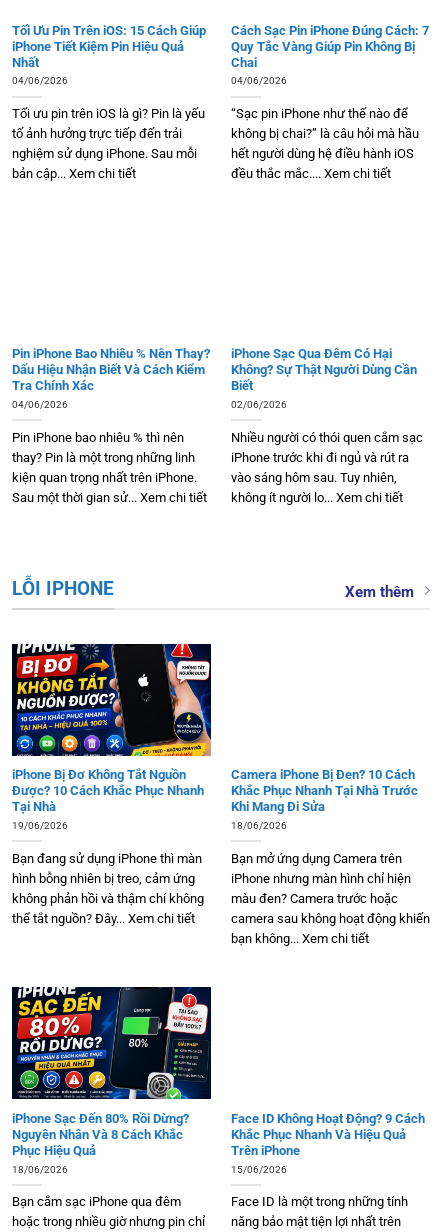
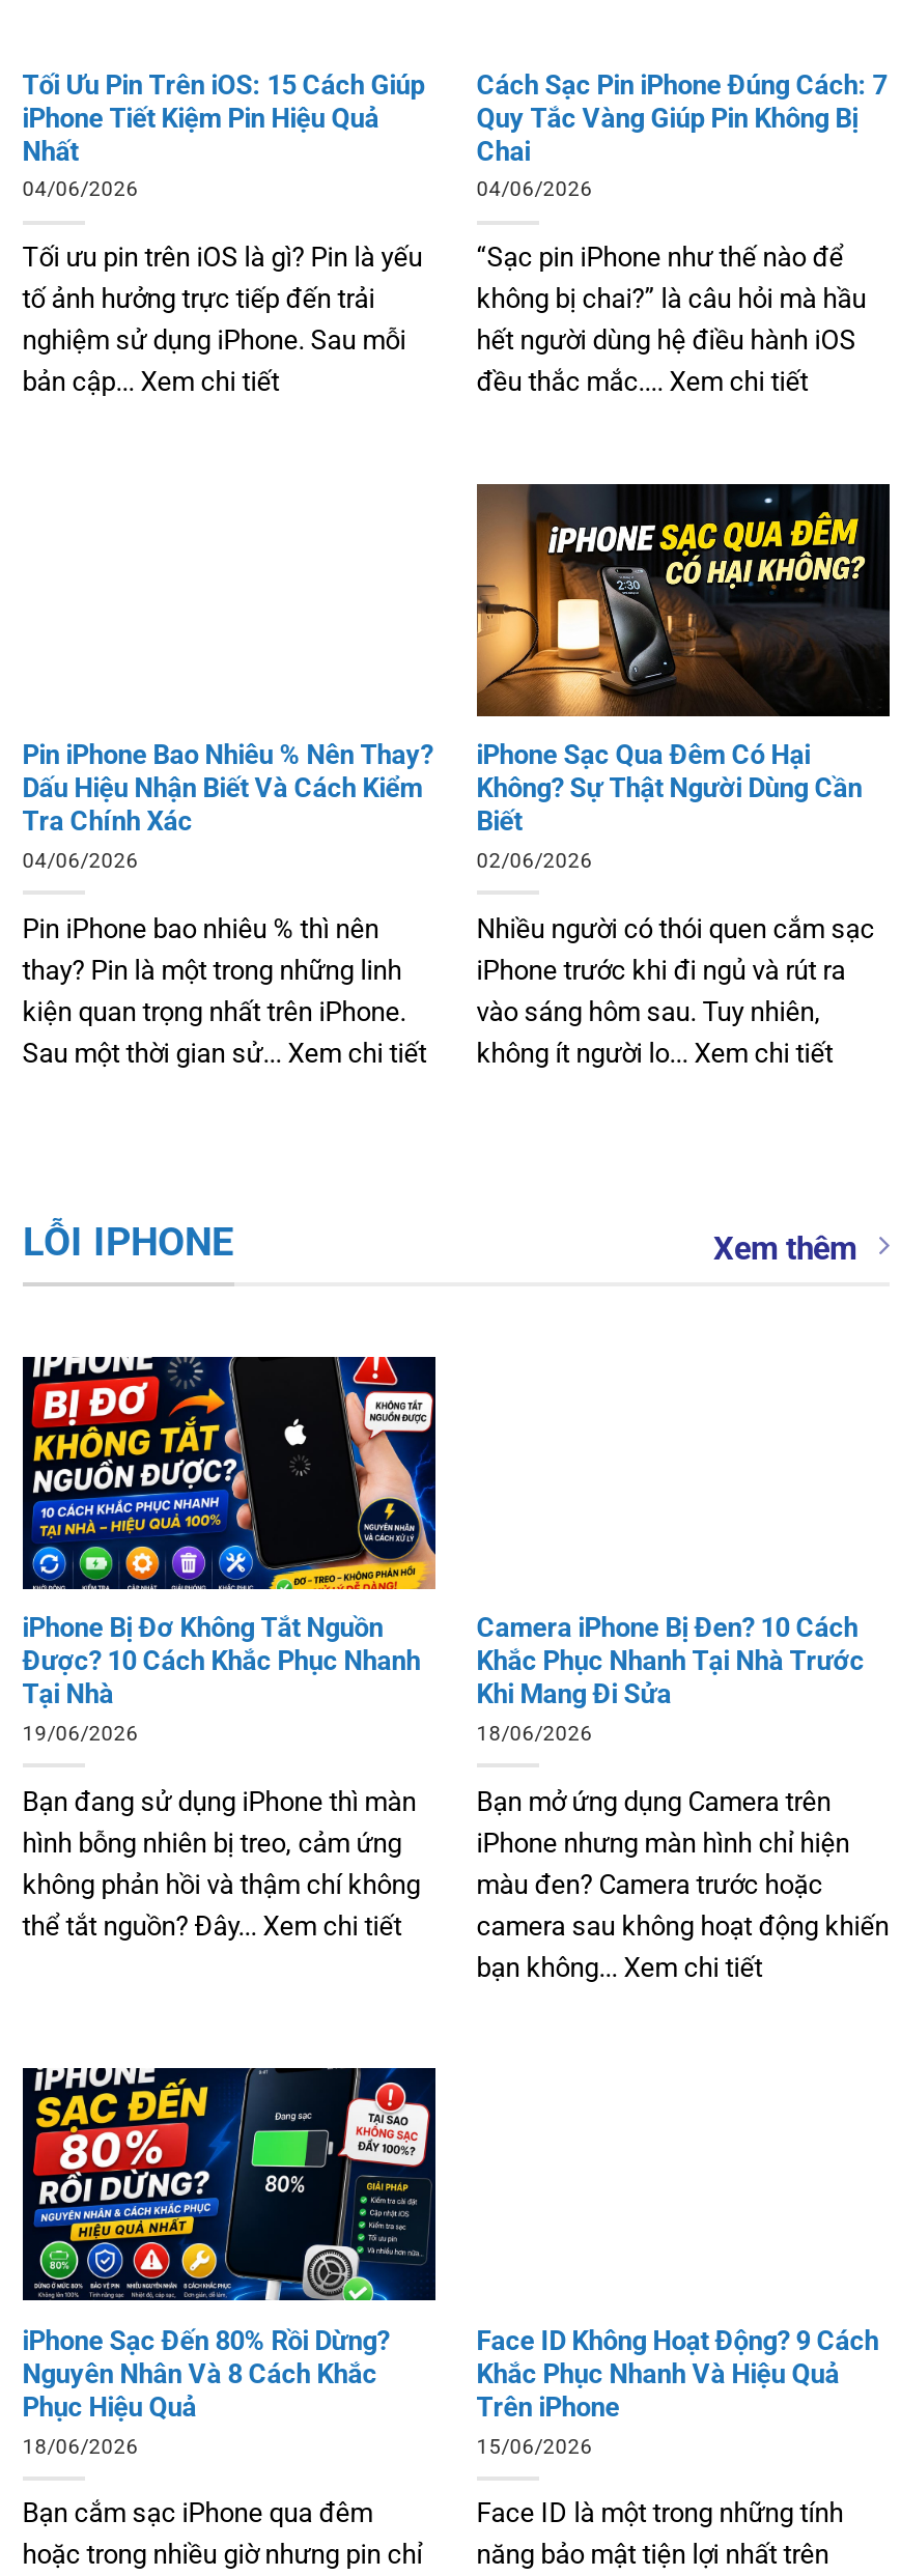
none -> [475,482,892,718] [image]

